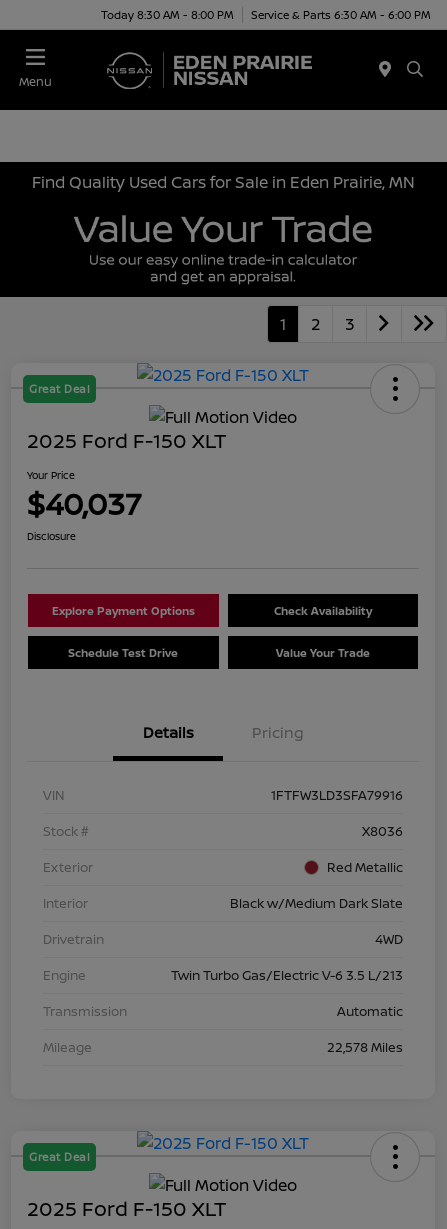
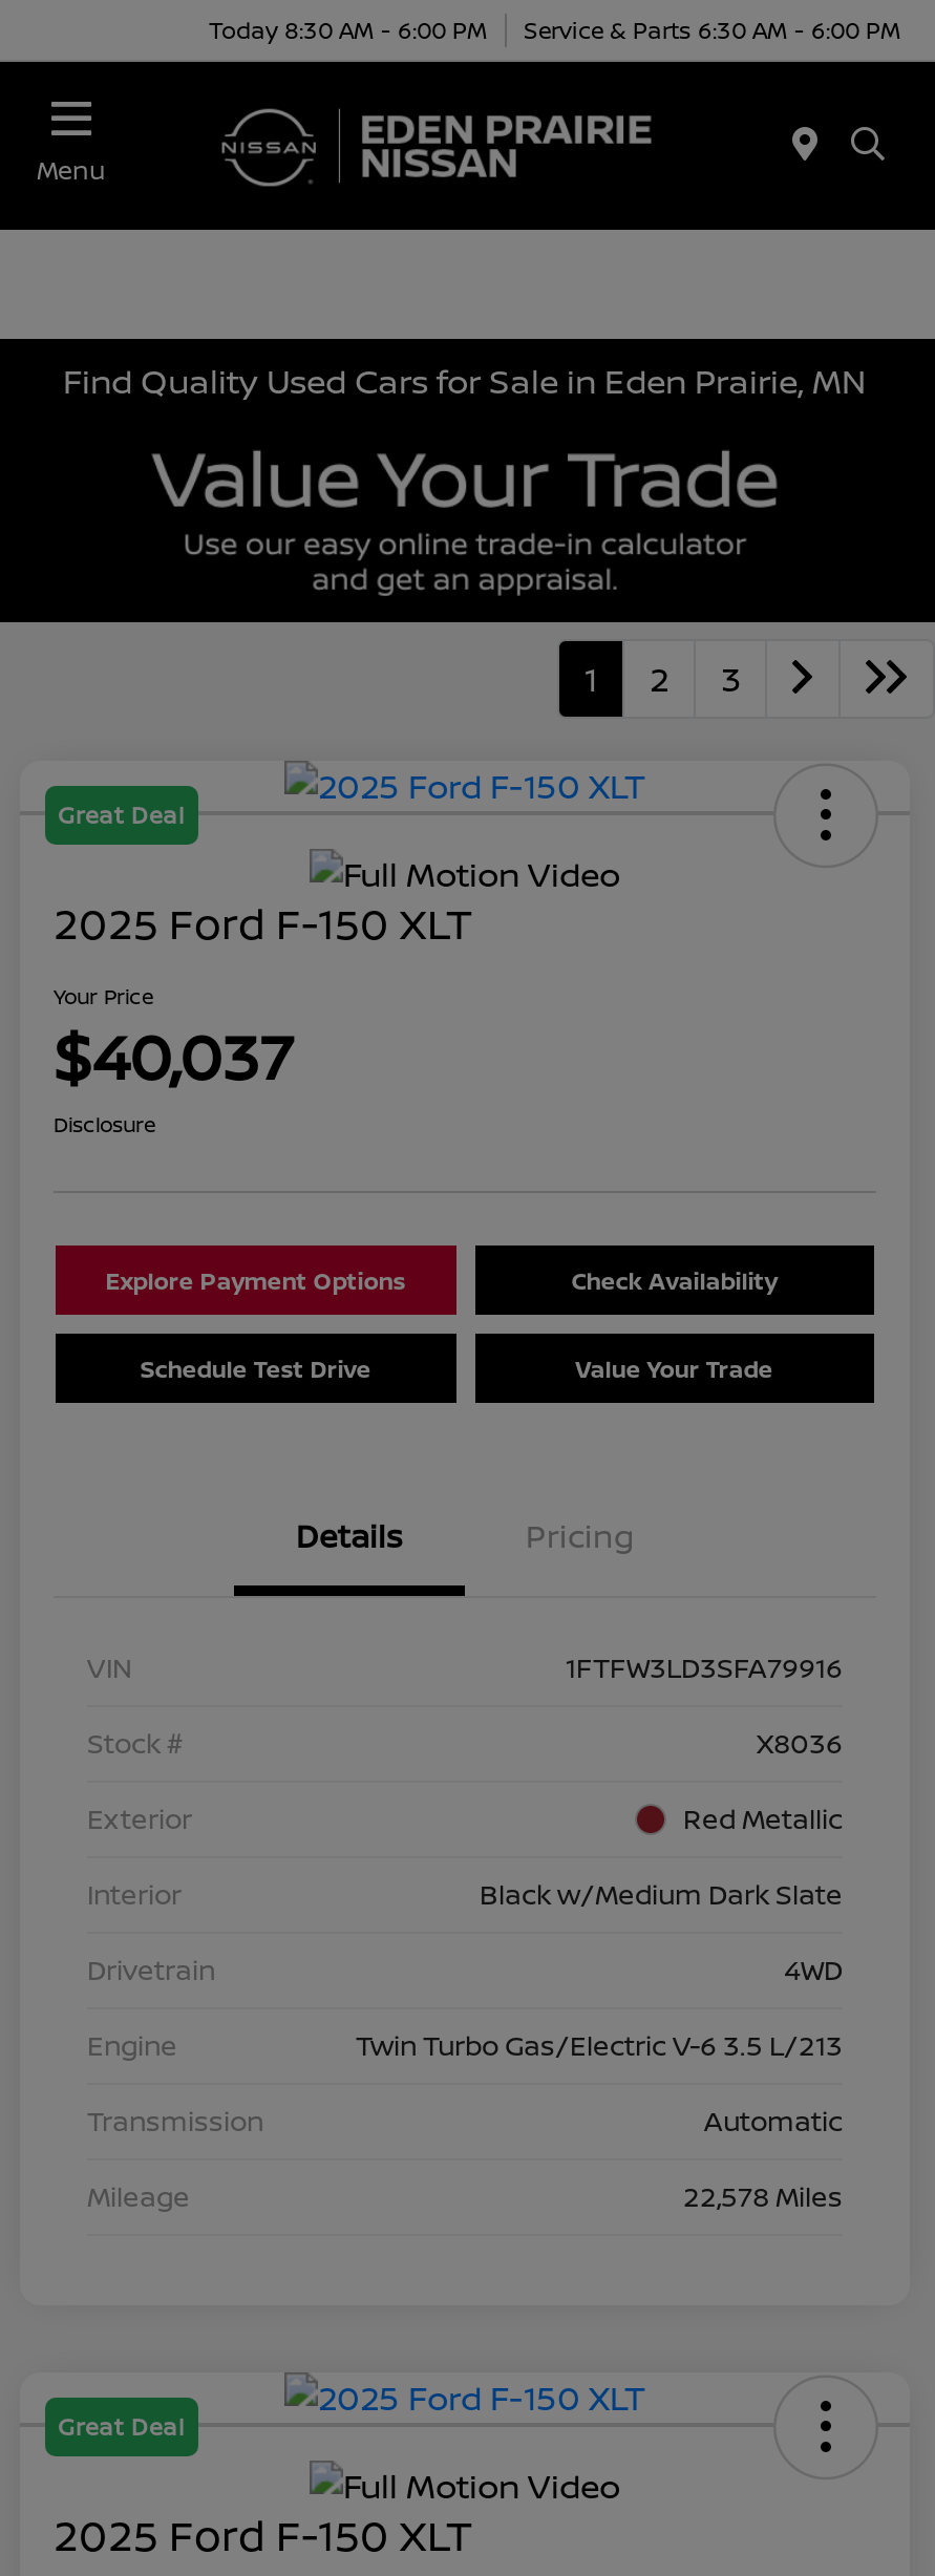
[101,6,431,21] Today 8:30 AM - 8:00 PM Service & Parts 6:30 AM - 6:00 PM -> [209,13,901,44] Today 8:30 AM - 6:00 PM Service & Parts 6:30 AM - 6:00 PM

